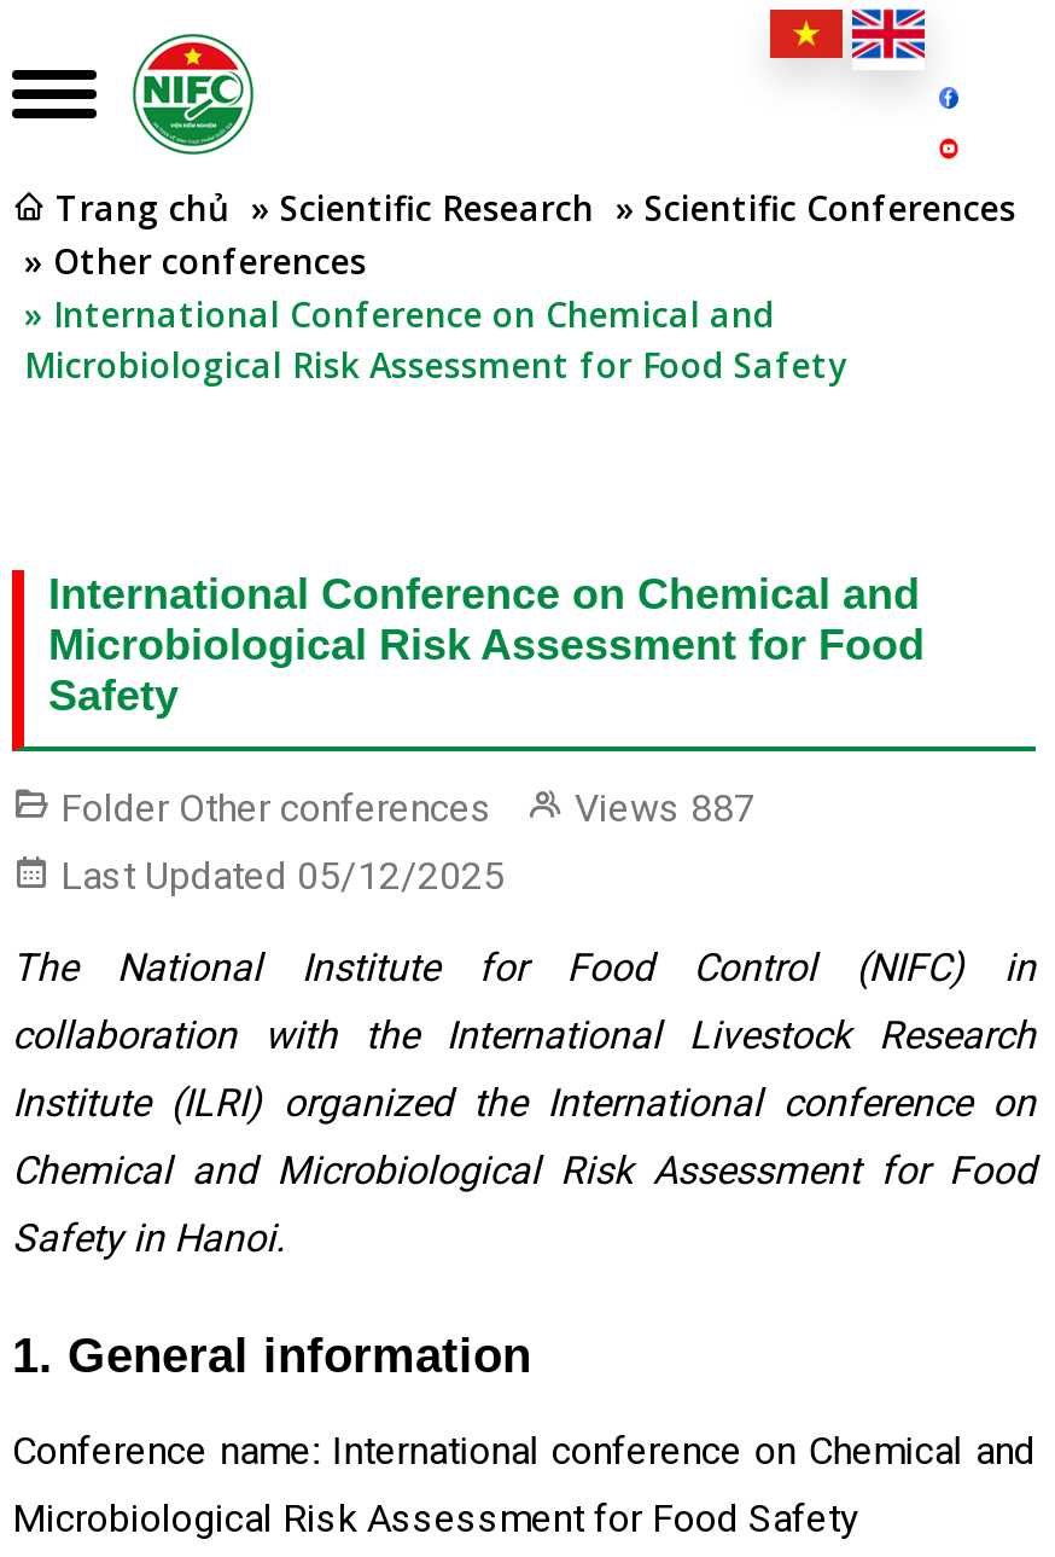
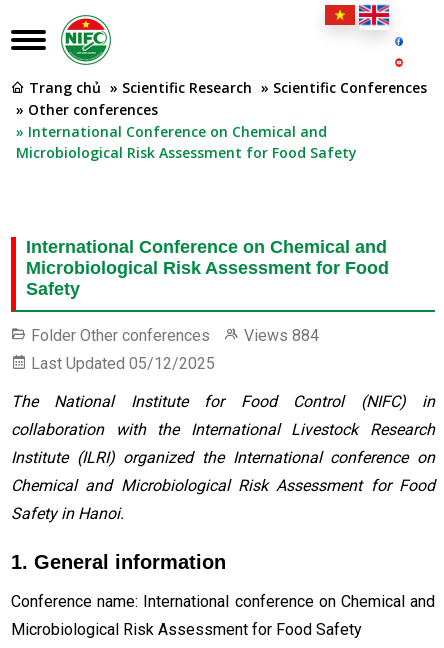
[60,785,756,831] Folder Other conferences Views 887 -> [31,326,319,345] Folder Other conferences Views 884

